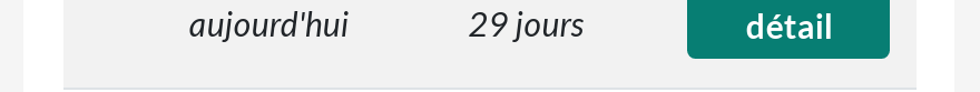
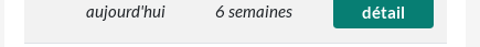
[468,3,584,43] 29 jours -> [215,2,292,21] 6 semaines

